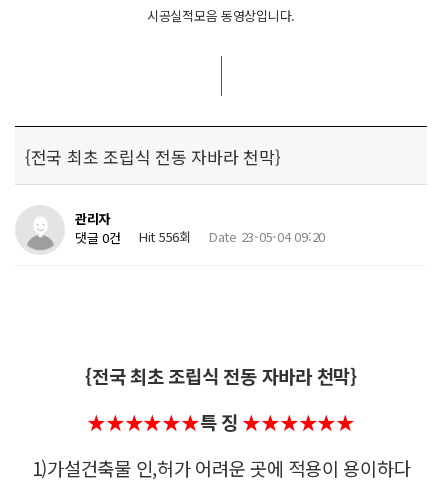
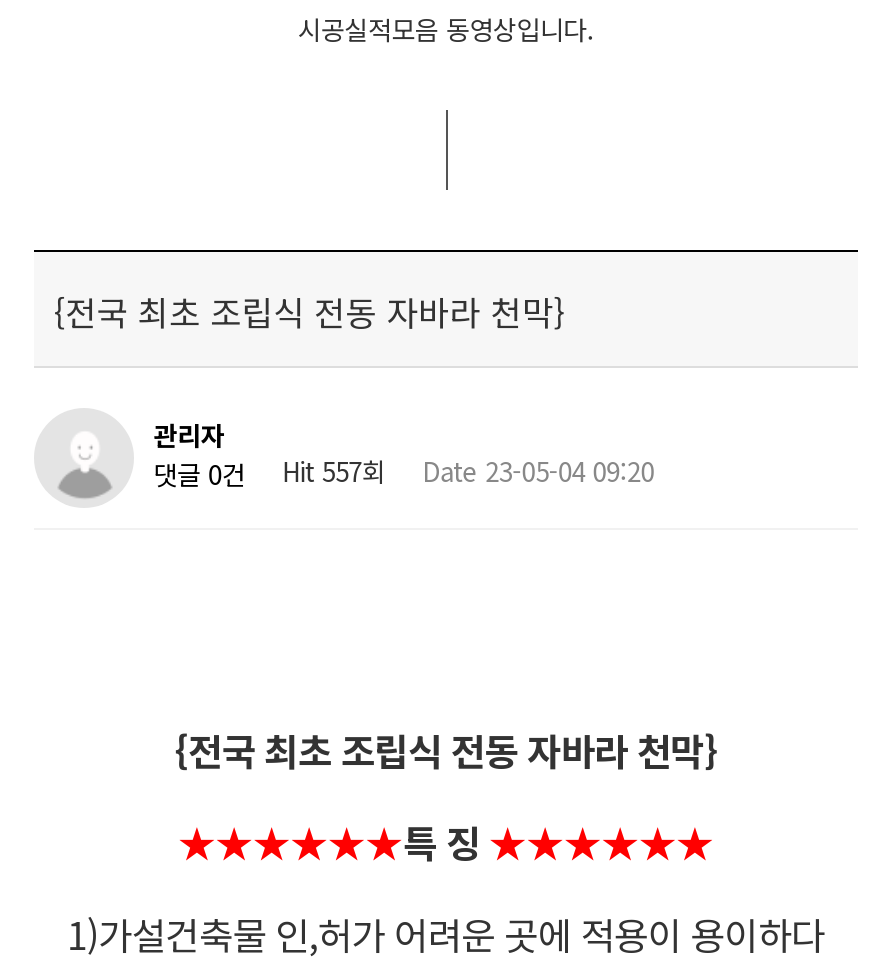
[75,227,325,247] 댓글 0건 Hit 556회 Date 23-05-04 09:20 -> [154,452,654,493] 댓글 0건 Hit 557회 Date 23-05-04 09:20

